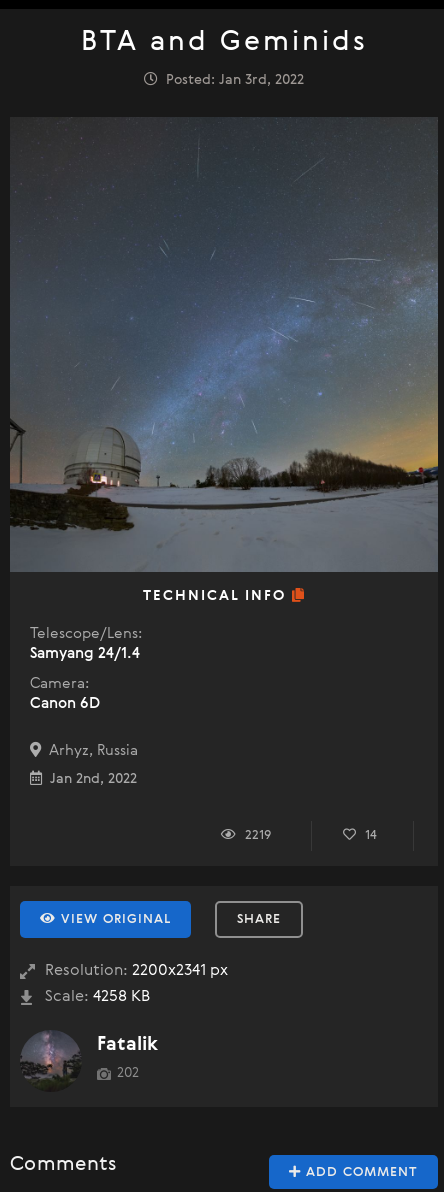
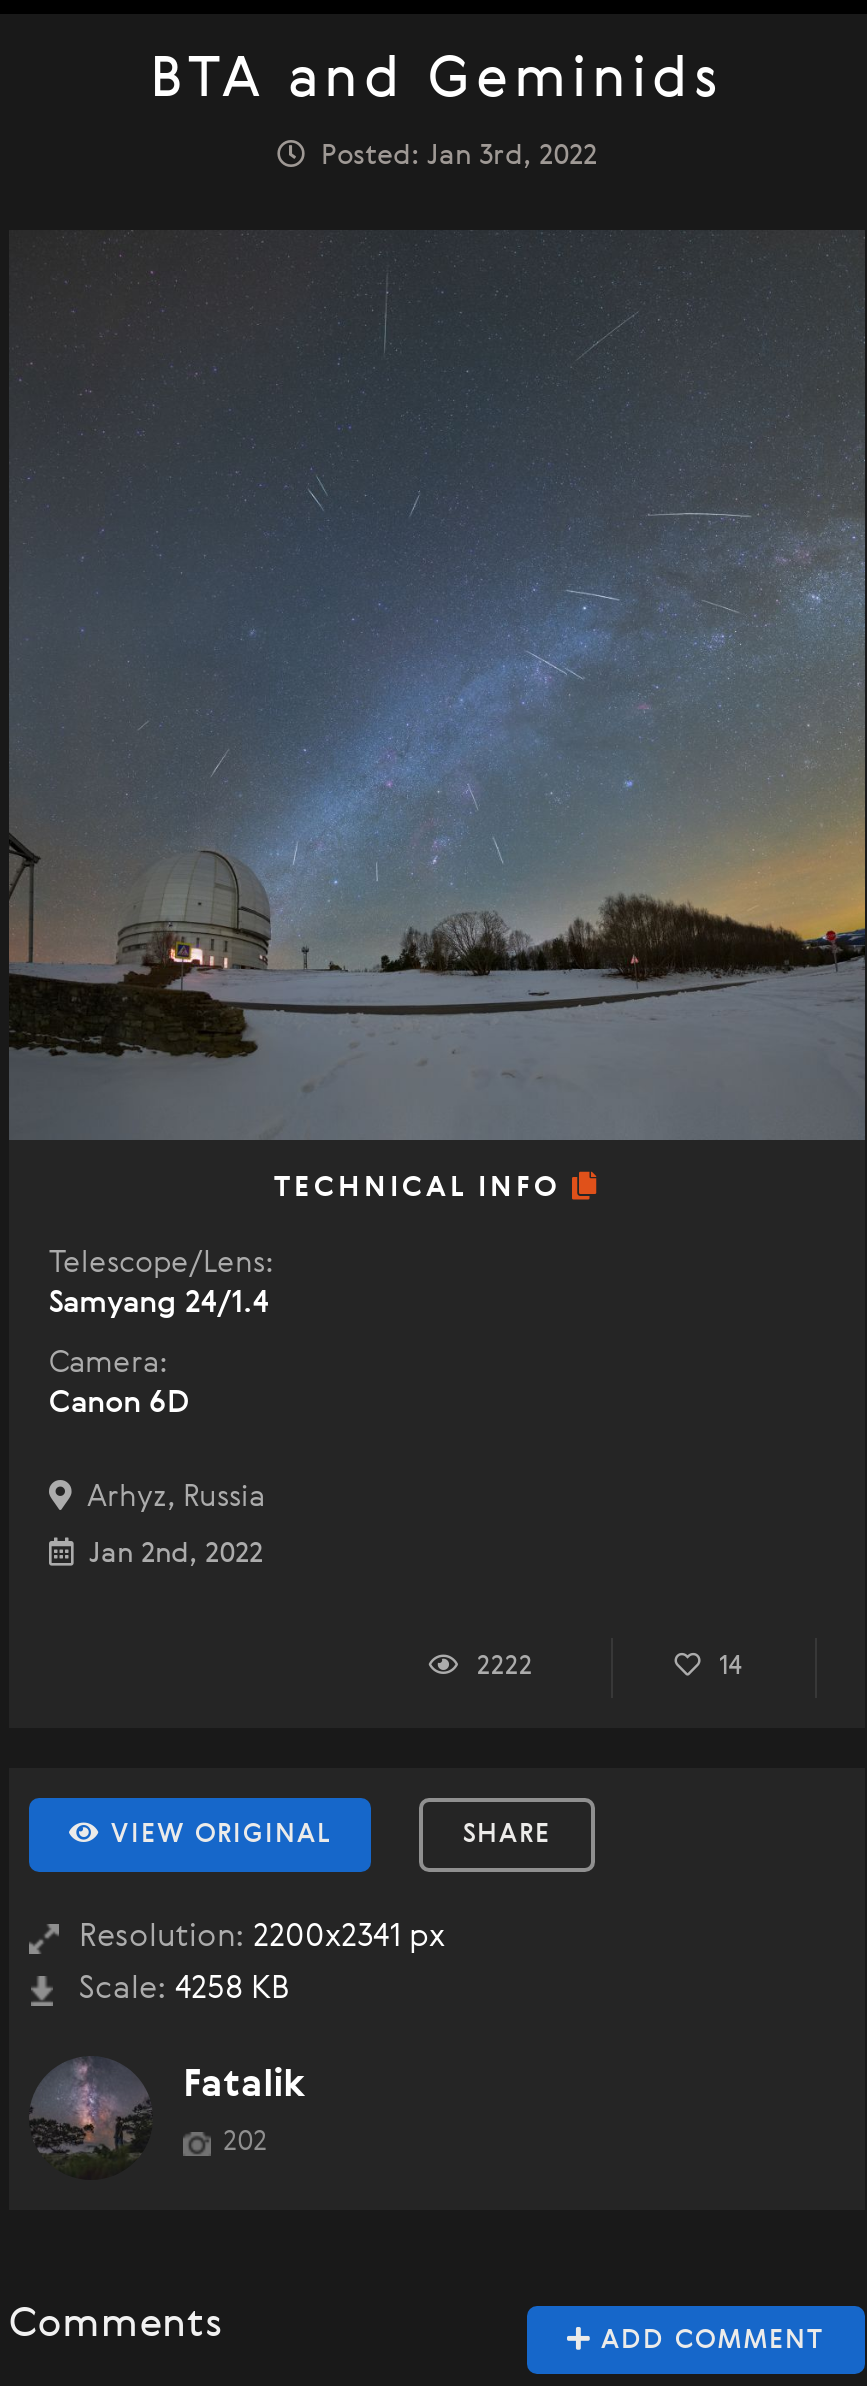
[241,829,271,842] 2219 -> [469,1655,533,1681] 2222

